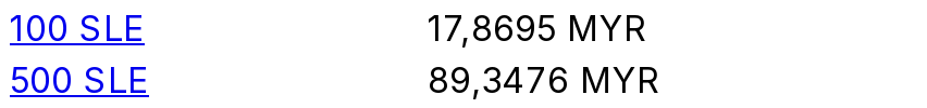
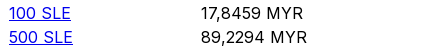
[428,7,647,50] 17,8695 MYR -> [201,3,303,23] 17,8459 MYR
[428,59,660,102] 89,3476 MYR -> [201,27,307,47] 89,2294 MYR

